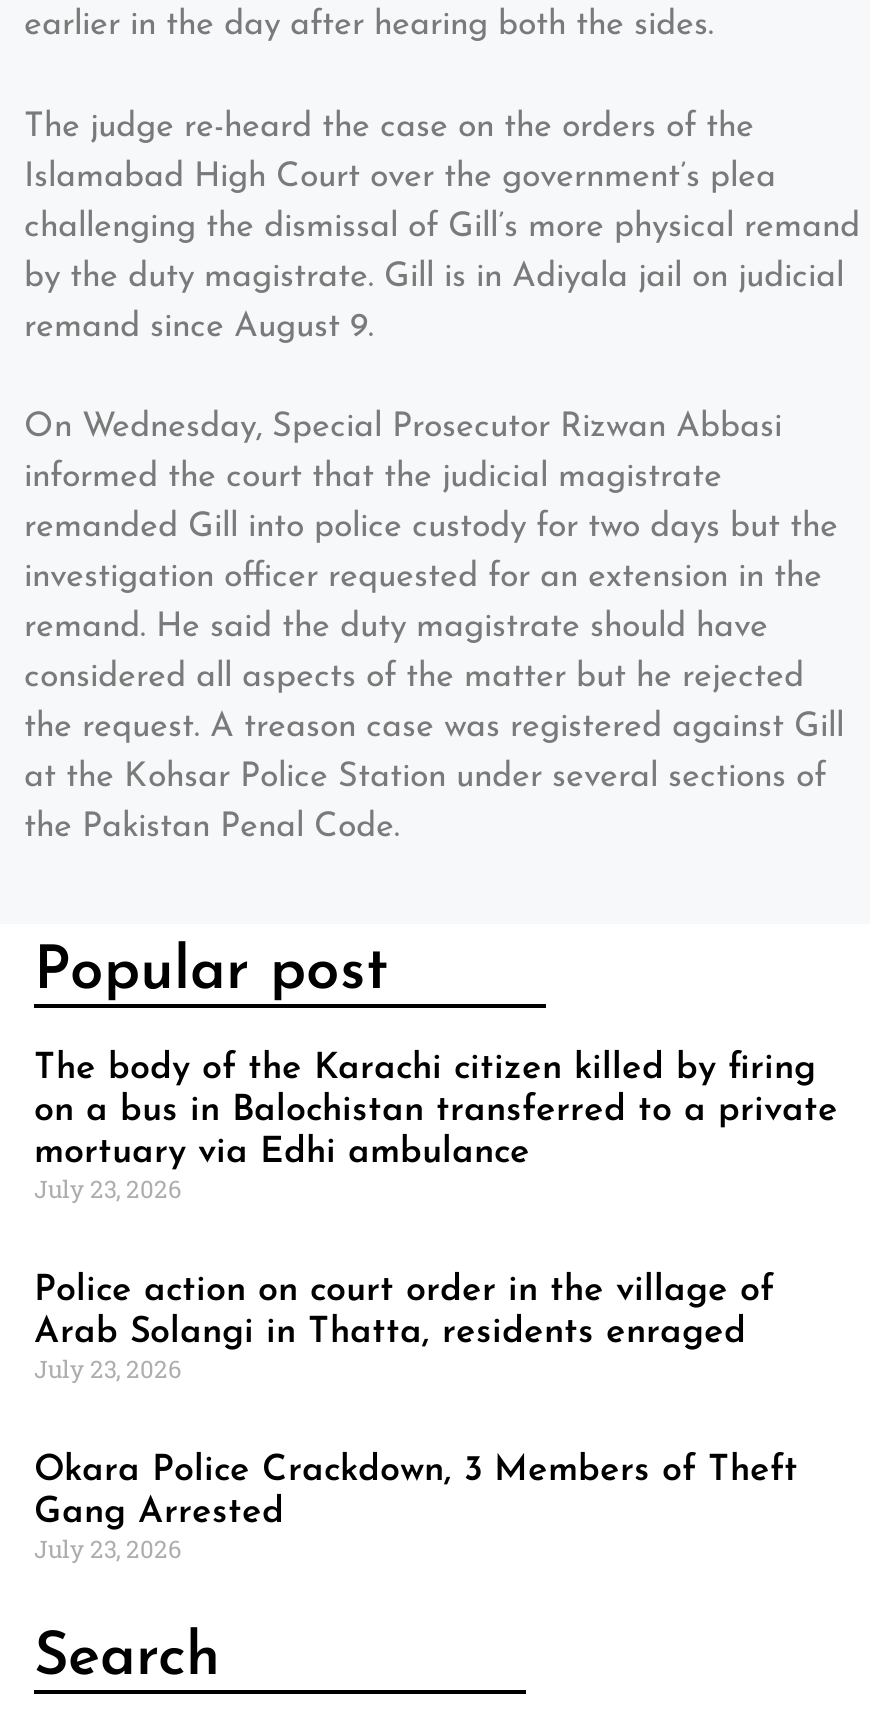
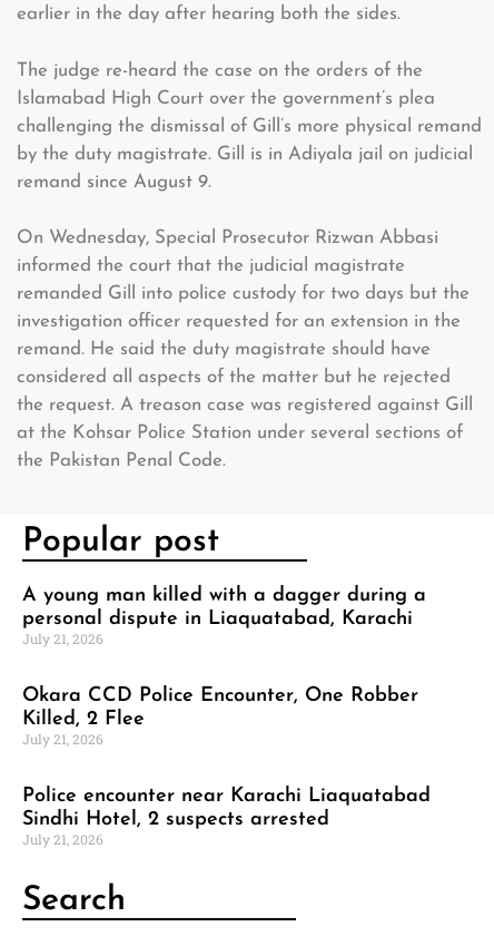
[34,1050,838,1204] The body of the Karachi citizen killed by firing | on a bus in Balochistan transferred to a private | mortuary via Edhi ambulance | July 23, 2026 -> [22,585,426,647] A young man killed with a dagger during a | personal dispute in Liaquatabad, Karachi | July 21, 2026
[34,1272,774,1384] Police action on court order in the village of | Arab Solangi in Thatta, residents enraged | July 23, 2026 -> [22,685,418,748] Okara CCD Police Encounter, One Robber | Killed, 2 Flee | July 21, 2026
[34,1452,798,1564] Okara Police Crackdown, 3 Members of Theft | Gang Arrested | July 23, 2026 -> [22,786,431,848] Police encounter near Karachi Liaquatabad | Sindhi Hotel, 2 suspects arrested | July 21, 2026

